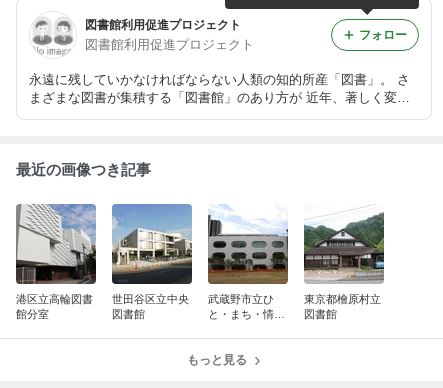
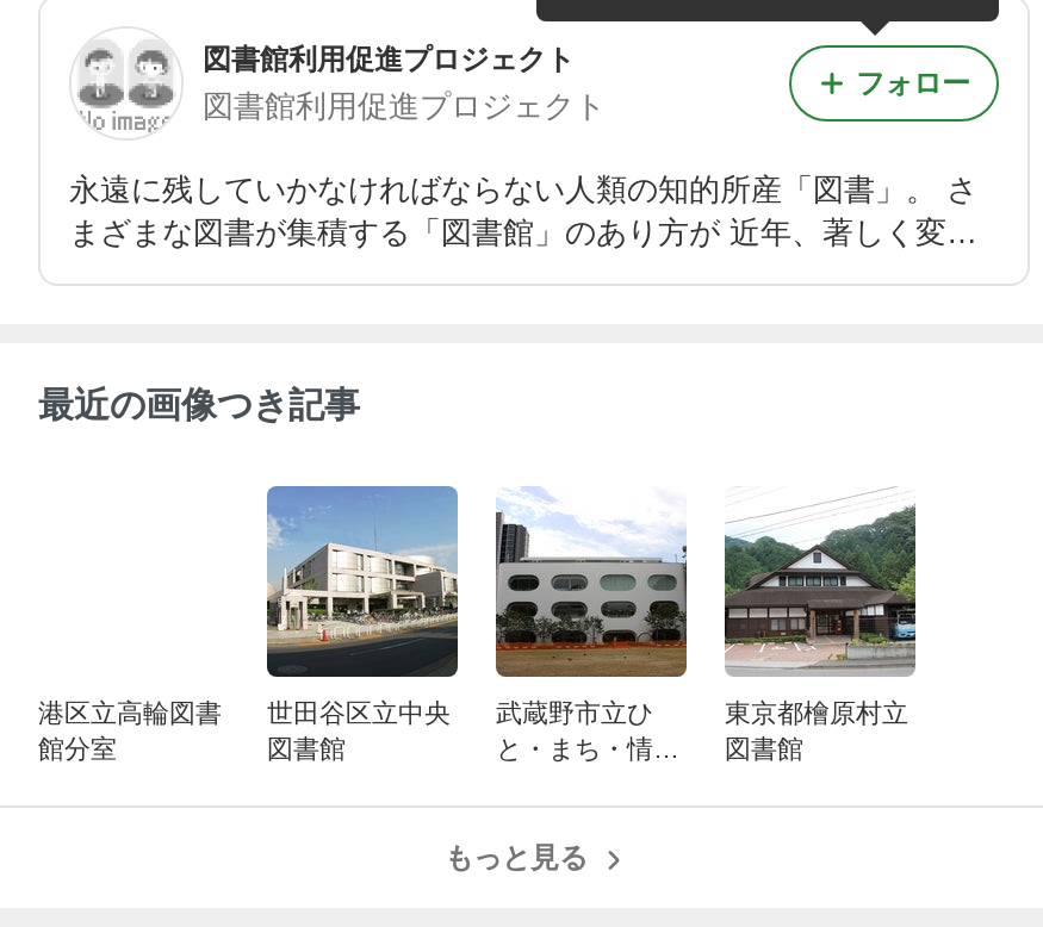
[15,203,97,285] [image] -> none

